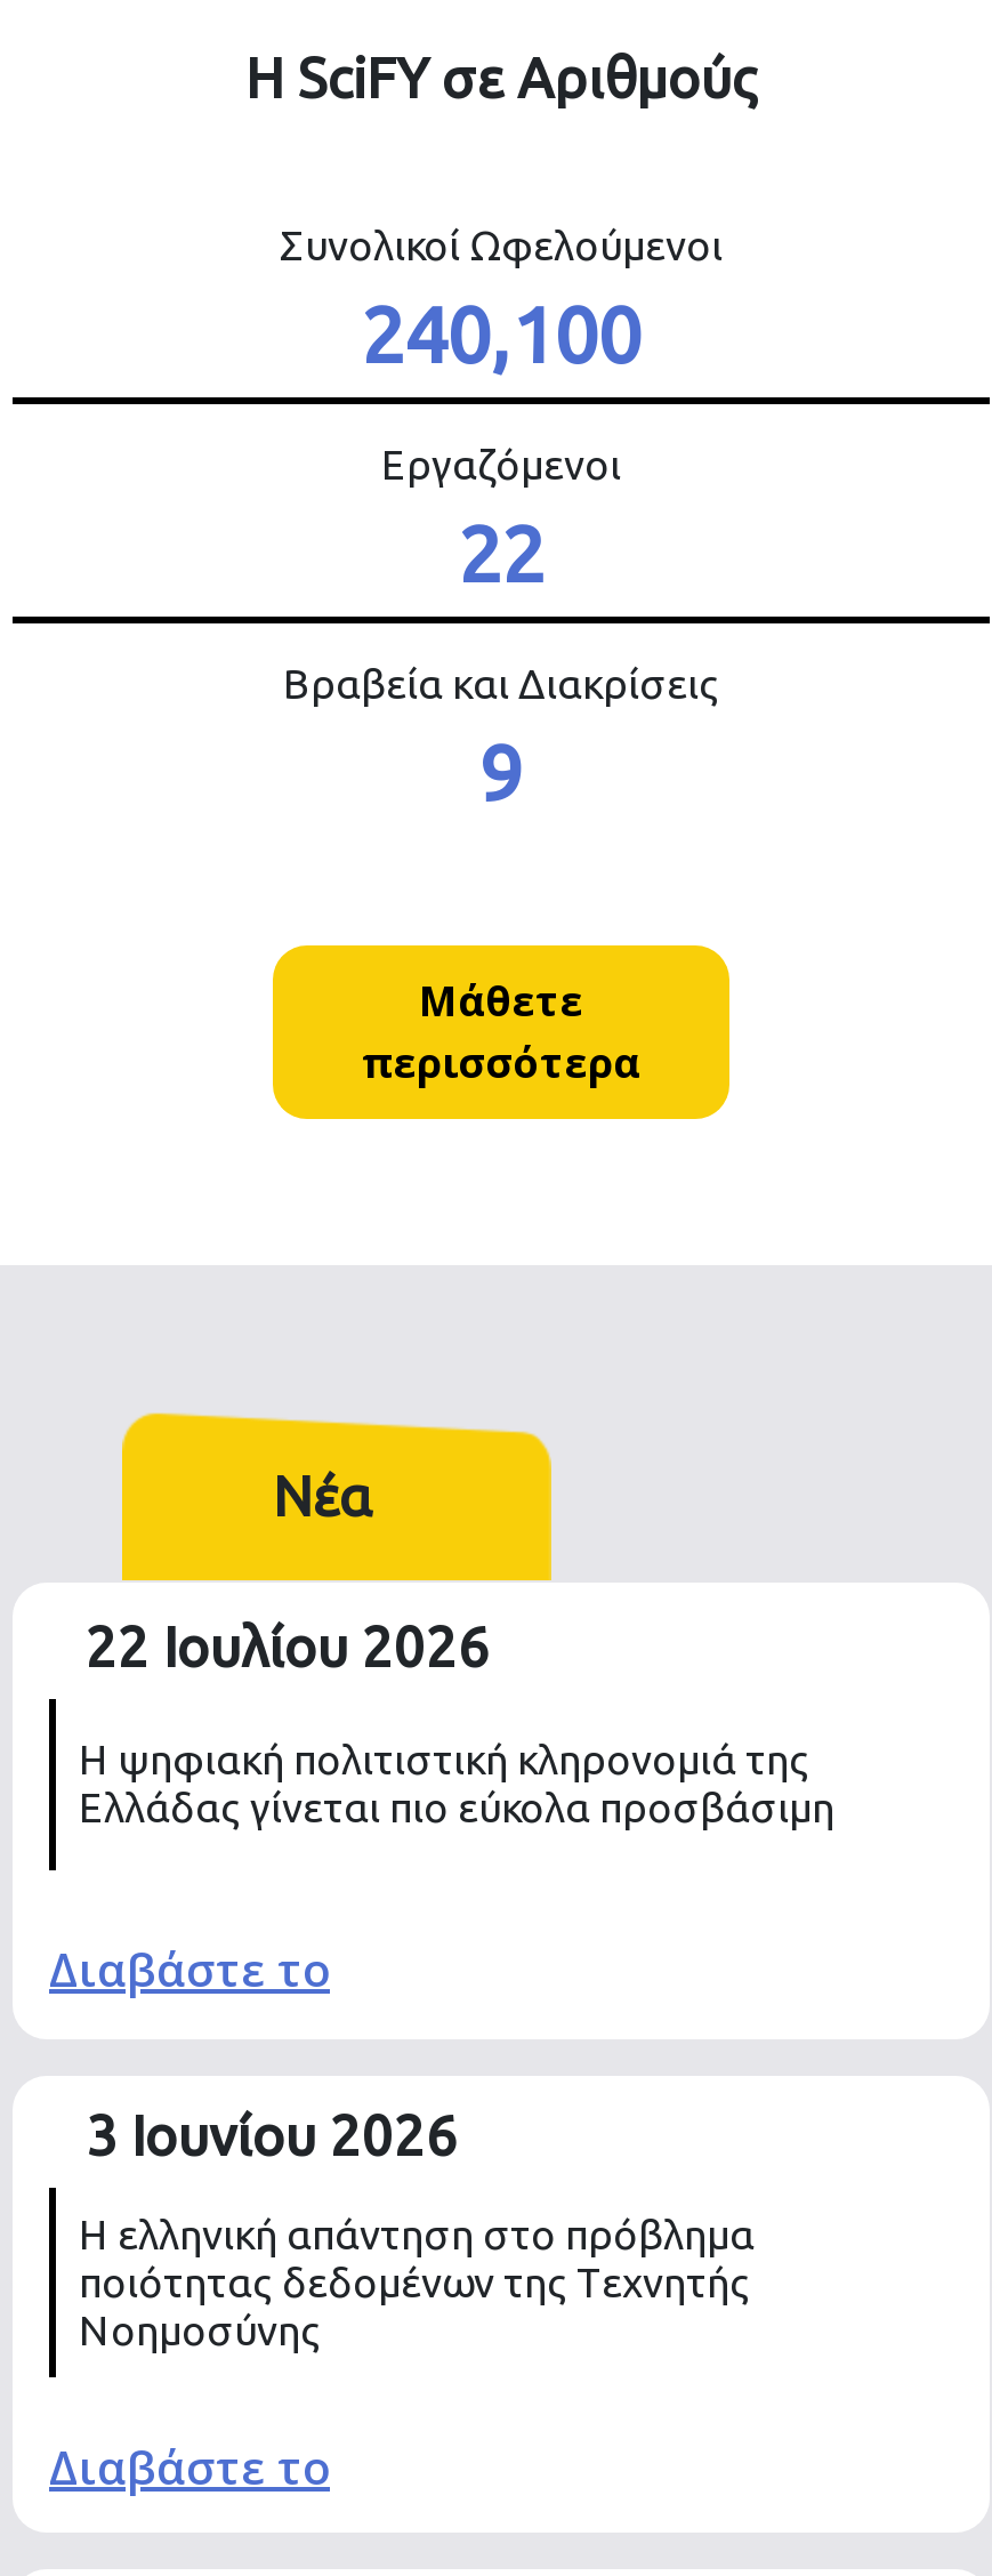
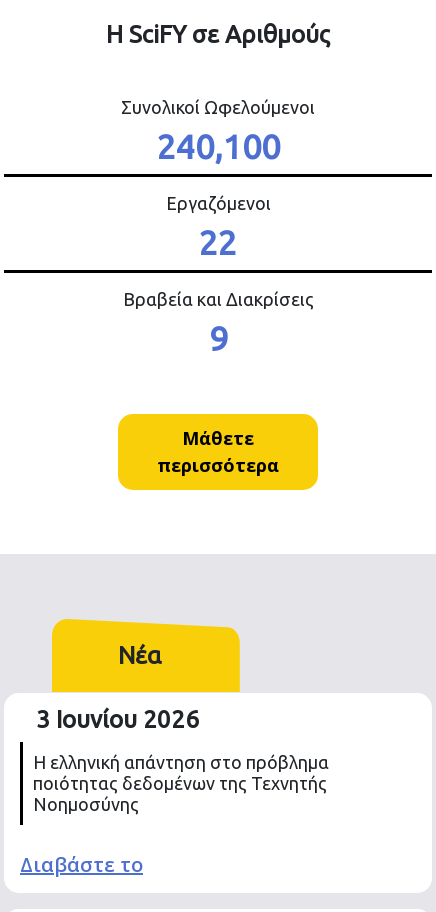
[49,1616,834,2001] 22 Ιουλίου 2026 | Η ψηφιακή πολιτιστική κληρονομιά της | Ελλάδας γίνεται πιο εύκολα προσβάσιμη | Διαβάστε το -> none

